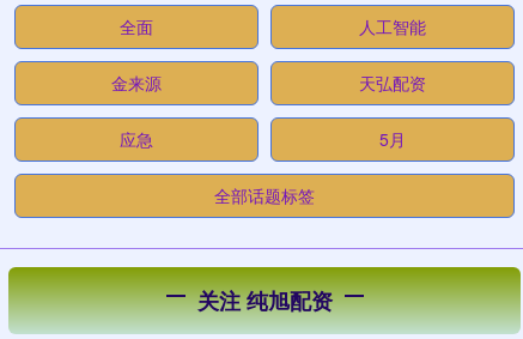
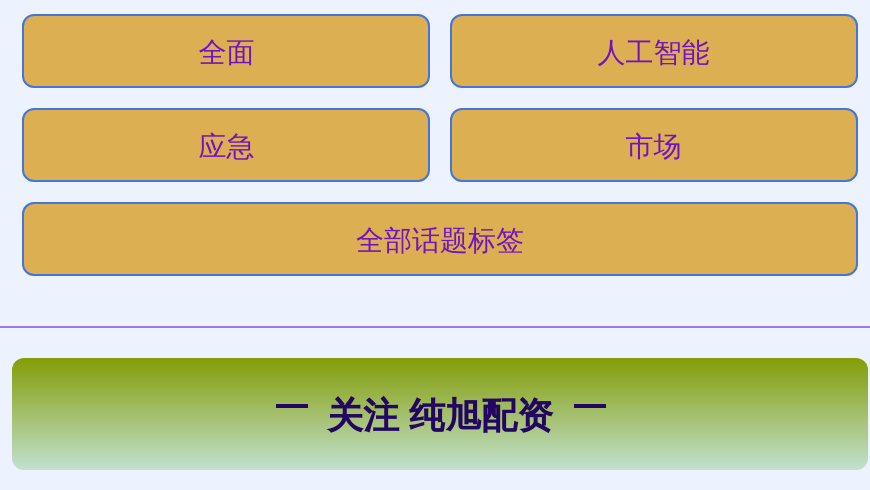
[112,71,426,95] 金来源 | 天弘配资 -> none
[379,127,405,151] 5月 -> [626,124,682,164] 市场

